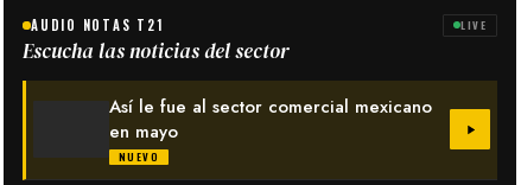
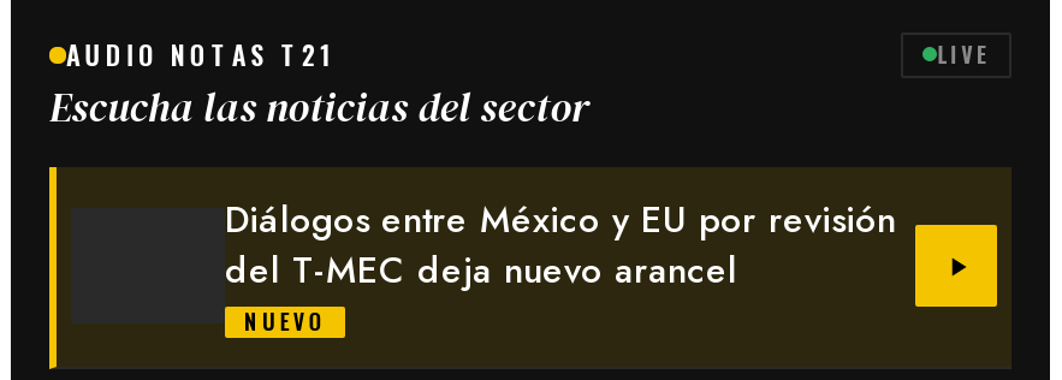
[109,93,432,144] Así le fue al sector comercial mexicano | en mayo -> [225,193,896,296] Diálogos entre México y EU por revisión | del T-MEC deja nuevo arancel

